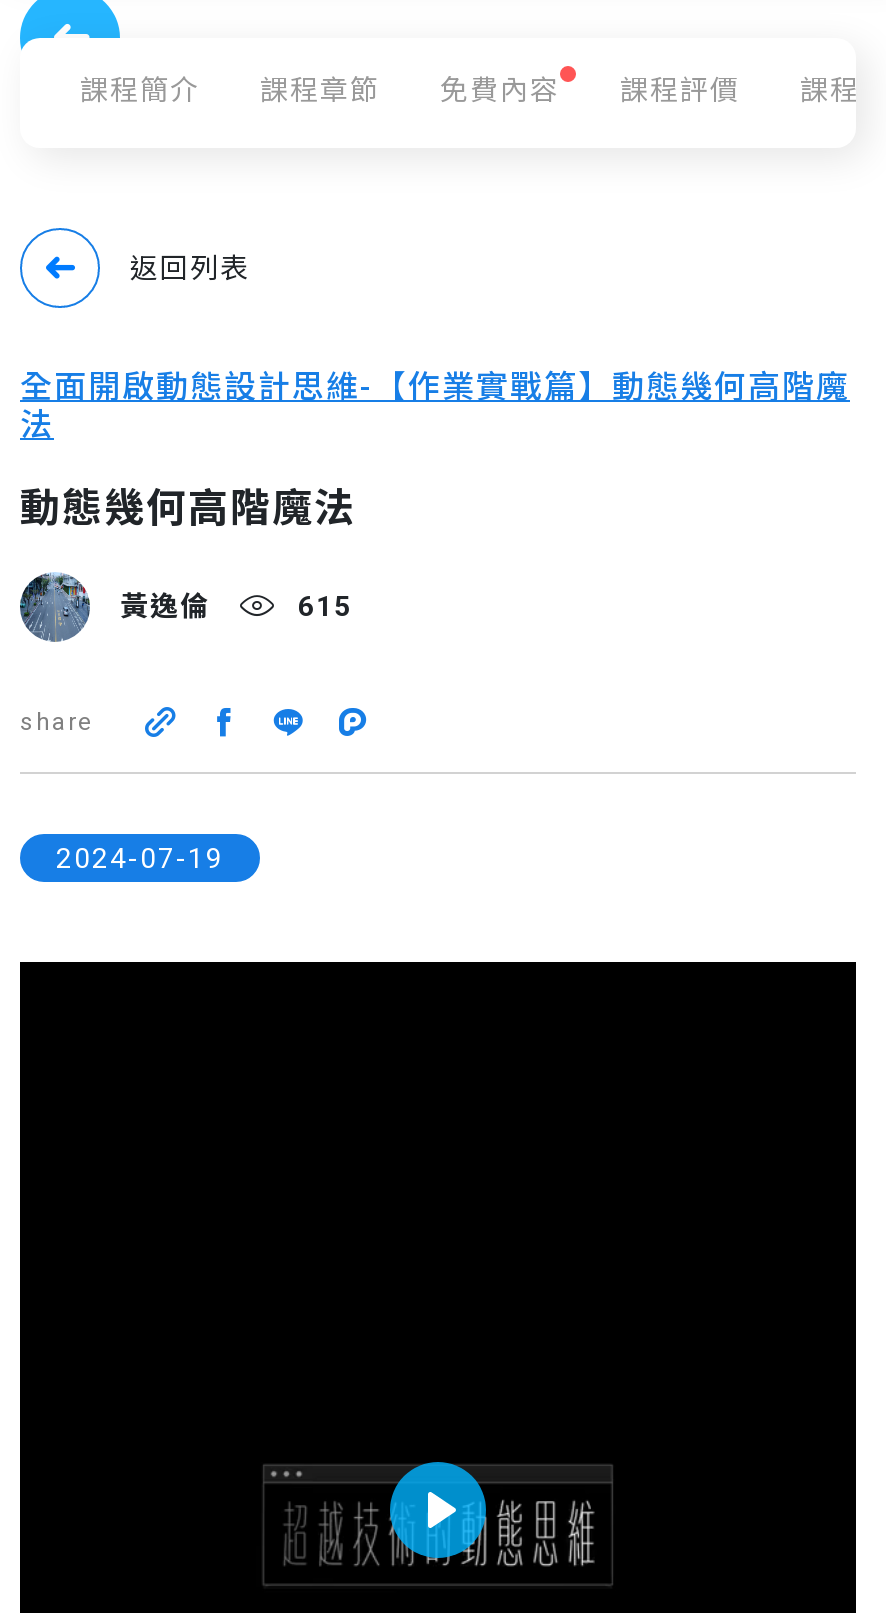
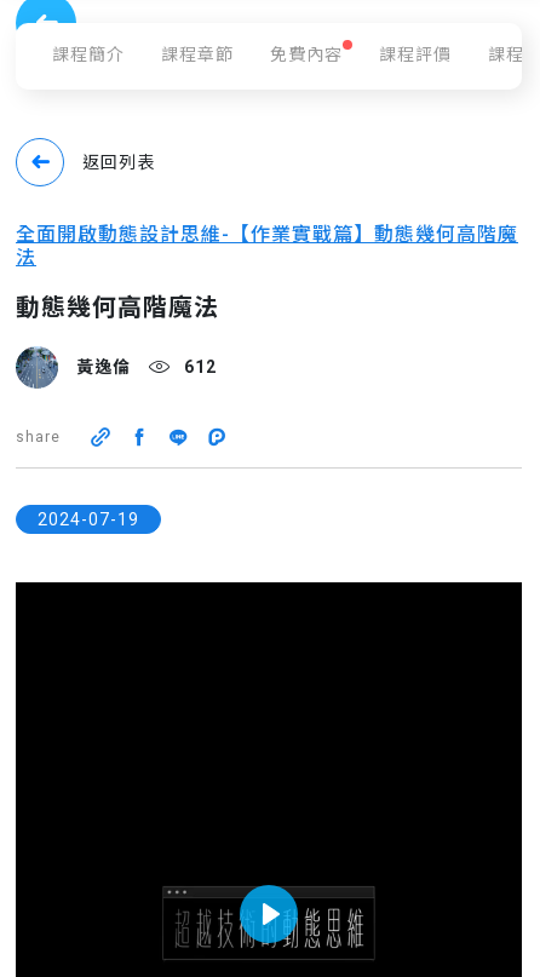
[298,590,352,622] 615 -> [184,357,217,377] 612

